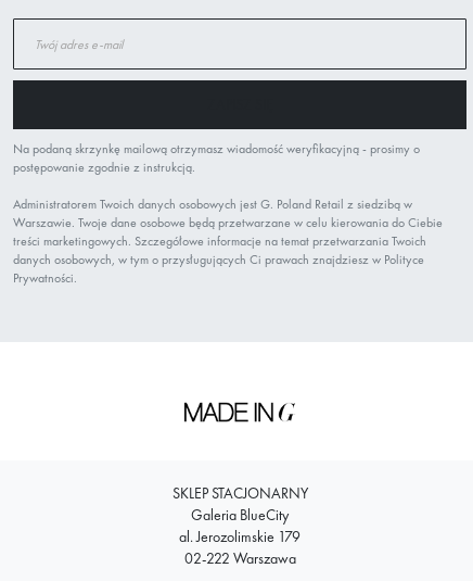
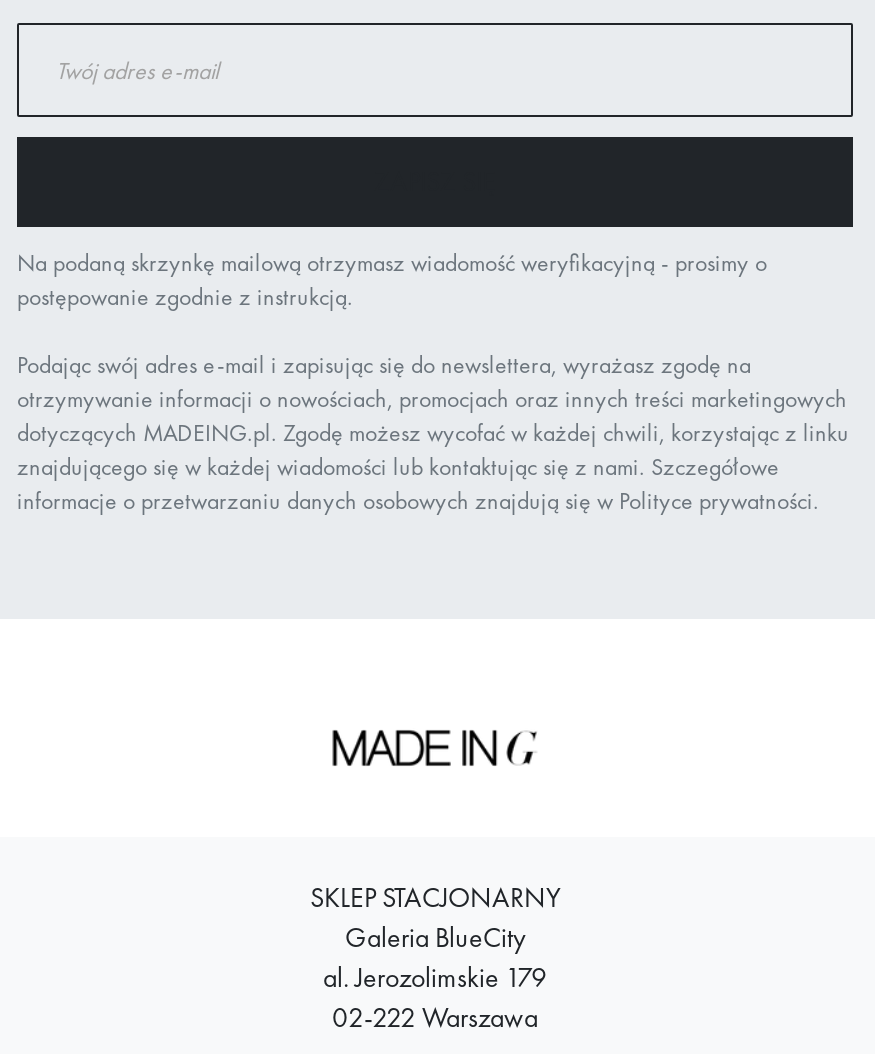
[13,195,443,287] Administratorem Twoich danych osobowych jest G. Poland Retail z siedzibą w | Warszawie. Twoje dane osobowe będą przetwarzane w celu kierowania do Ciebie | treści marketingowych. Szczegółowe informacje na temat przetwarzania Twoich | danych osobowych, w tym o przysługujących Ci prawach znajdziesz w Polityce | Prywatności. -> [17,349,849,517] Podając swój adres e-mail i zapisując się do newslettera, wyrażasz zgodę na | otrzymywanie informacji o nowościach, promocjach oraz innych treści marketingowych | dotyczących MADEING.pl. Zgodę możesz wycofać w każdej chwili, korzystając z linku | znajdującego się w każdej wiadomości lub kontaktując się z nami. Szczegółowe | informacje o przetwarzaniu danych osobowych znajdują się w Polityce prywatności.

